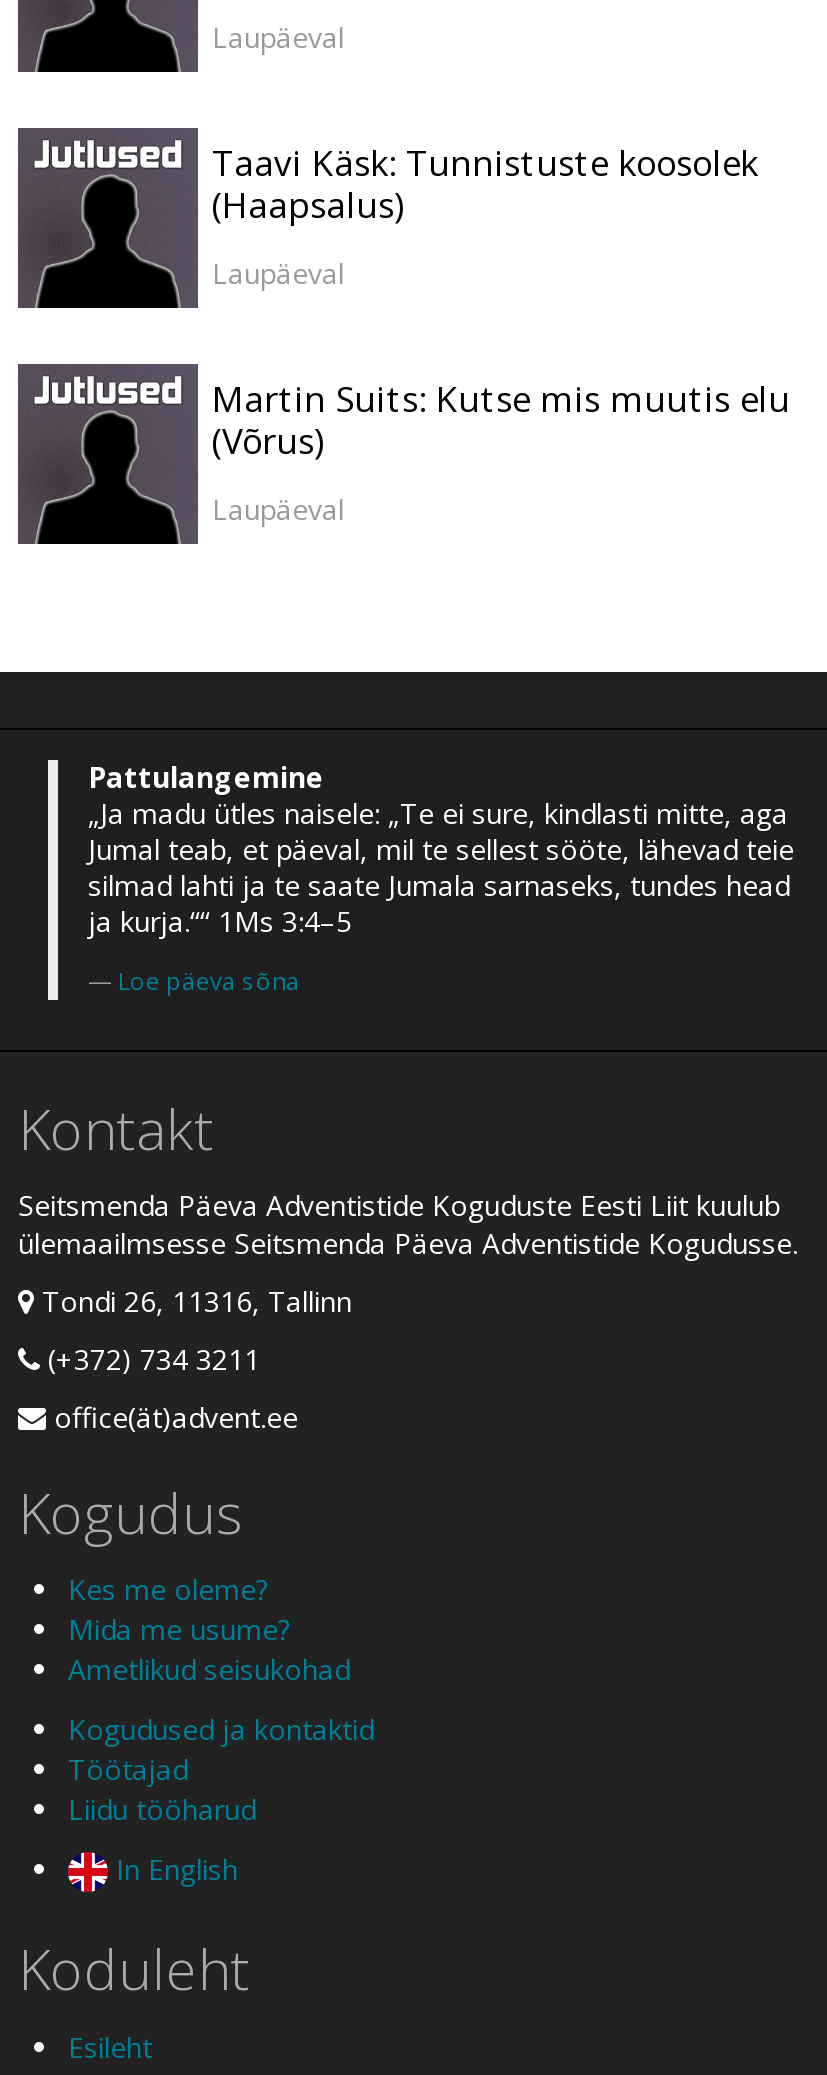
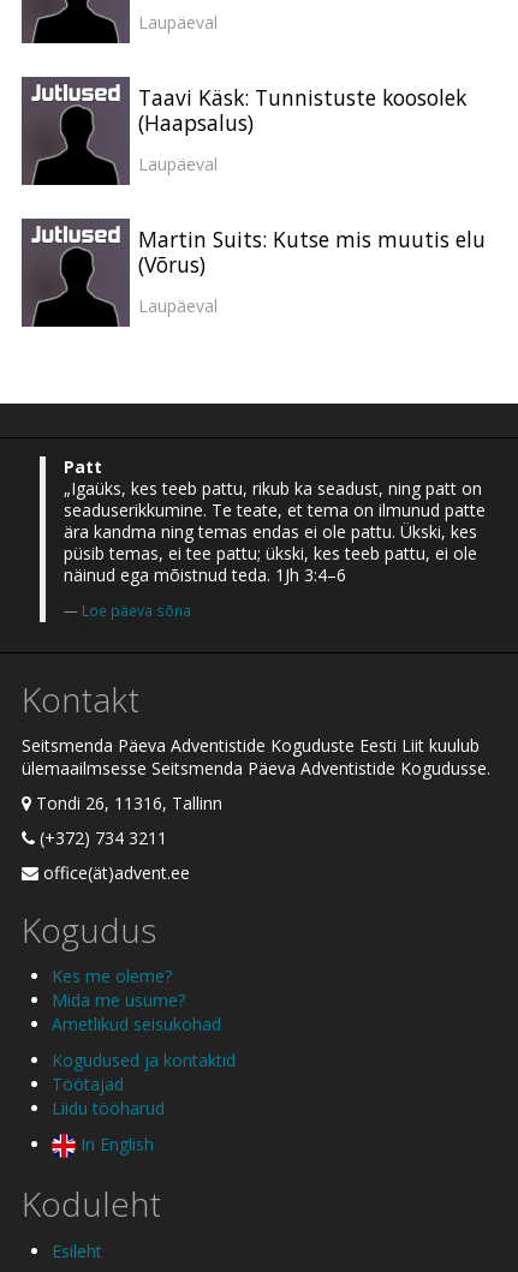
[88,758,794,940] Pattulangemine | „Ja madu ütles naisele: „Te ei sure, kindlasti mitte, aga | Jumal teab, et päeval, mil te sellest sööte, lähevad teie | silmad lahti ja te saate Jumala sarnaseks, tundes head | ja kurja.““ 1Ms 3:4–5 -> [64,455,486,586] Patt | „Igaüks, kes teeb pattu, rikub ka seadust, ning patt on | seaduserikkumine. Te teate, et tema on ilmunud patte | ära kandma ning temas endas ei ole pattu. Ükski, kes | püsib temas, ei tee pattu; ükski, kes teeb pattu, ei ole | näinud ega mõistnud teda. 1Jh 3:4–6

